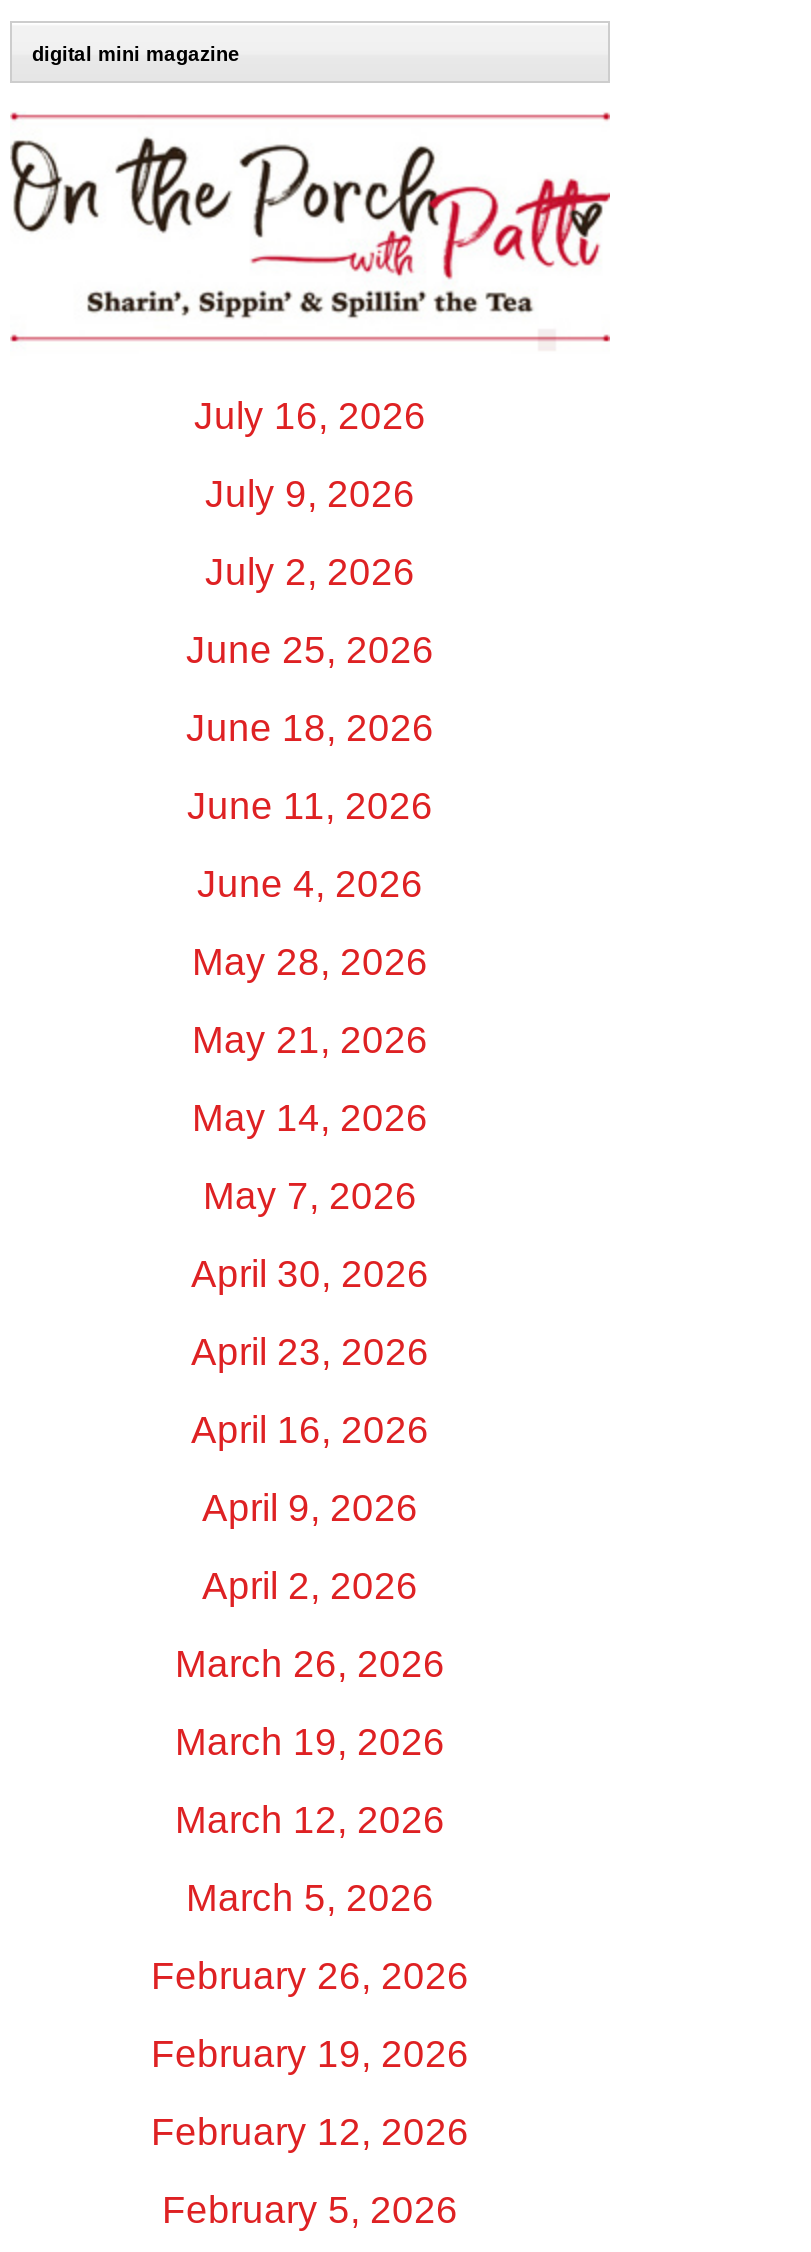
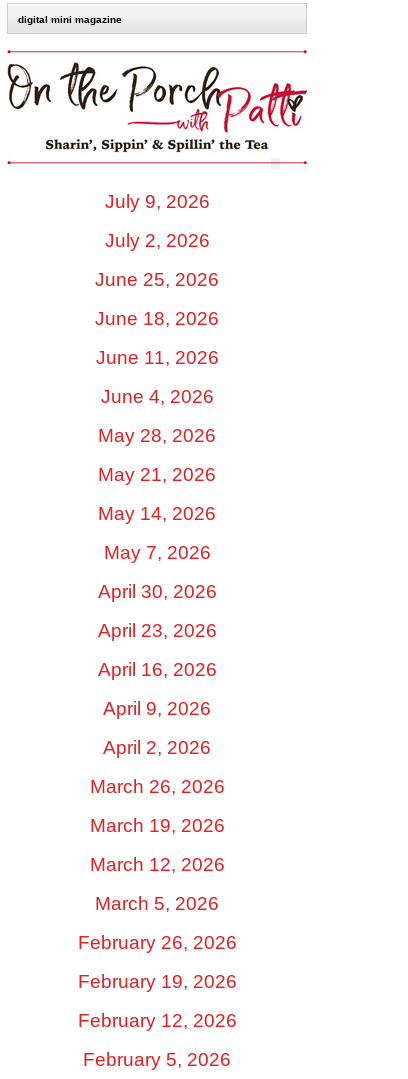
[194,396,426,438] July 16, 2026 -> none

